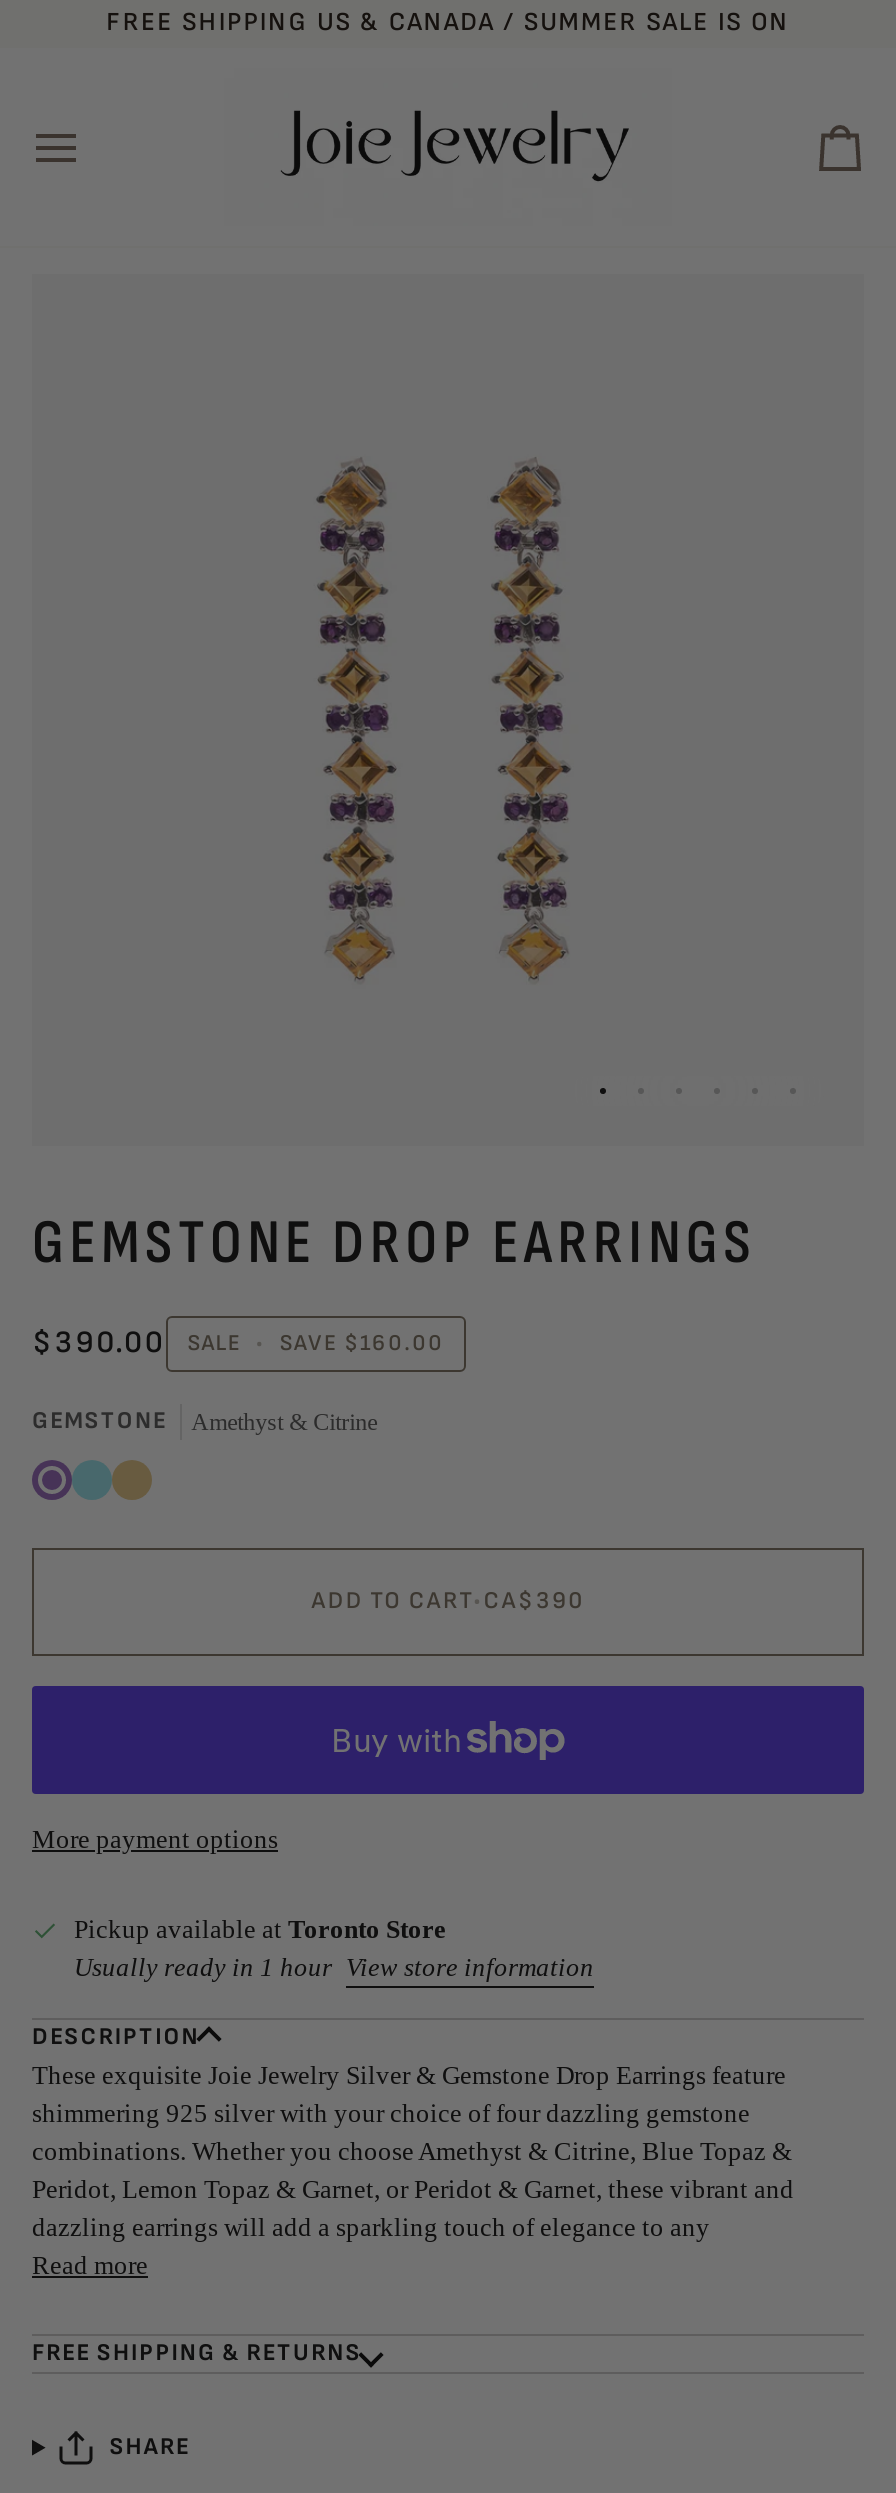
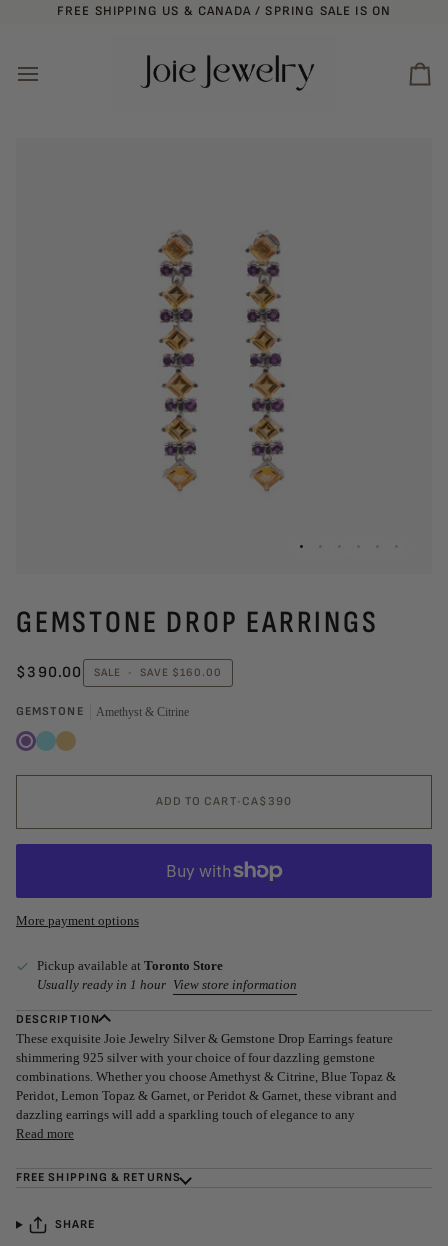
[106,7,790,39] FREE SHIPPING US & CANADA / SUMMER SALE IS ON -> [57,3,391,19] FREE SHIPPING US & CANADA / SPRING SALE IS ON

